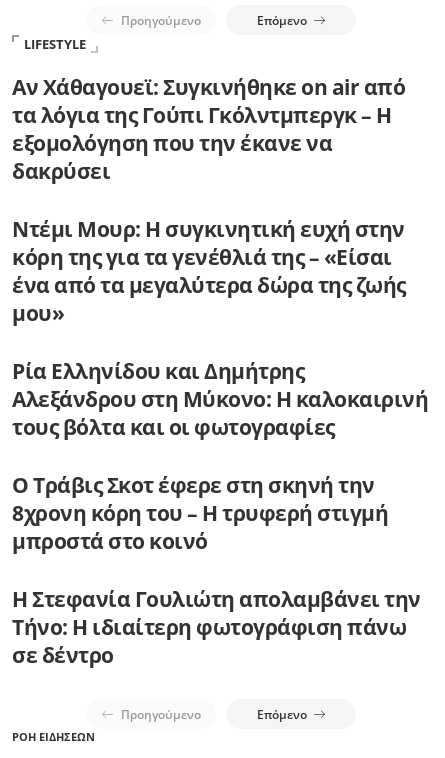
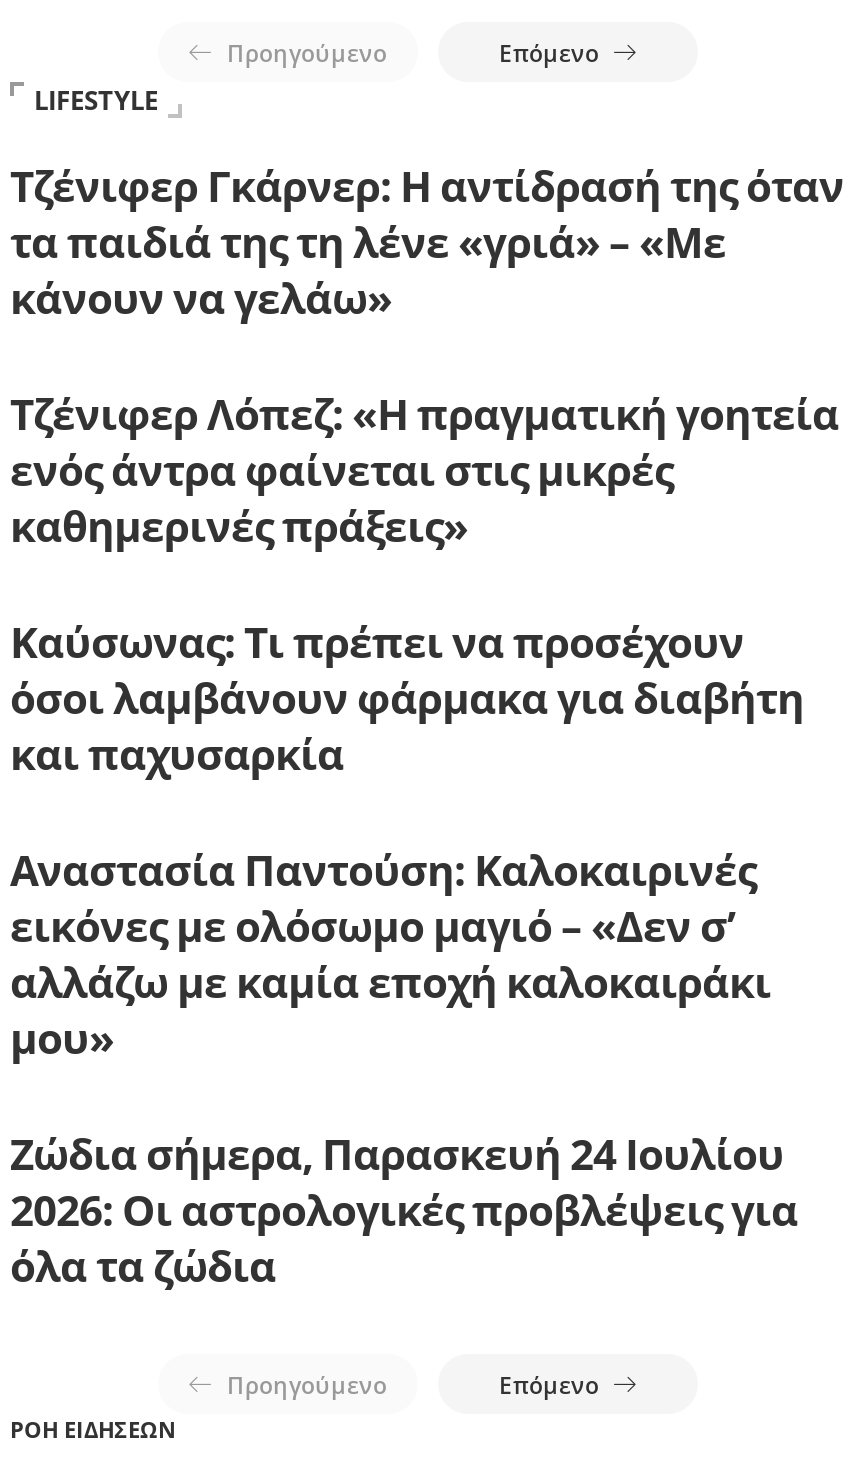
[12,73,405,299] Αν Χάθαγουεϊ: Συγκινήθηκε on air από | τα λόγια της Γούπι Γκόλντμπεργκ – Η | εξομολόγηση που την έκανε να | δακρύσει | Ντέμι Μουρ: Η συγκινητική ευχή στην | κόρη της για τα γενέθλιά της – «Είσαι | ένα από τα μεγαλύτερα δώρα της ζωής -> [10,158,844,1010] Τζένιφερ Γκάρνερ: Η αντίδρασή της όταν | τα παιδιά της τη λένε «γριά» – «Με | κάνουν να γελάω» | Τζένιφερ Λόπεζ: «Η πραγματική γοητεία | ενός άντρα φαίνεται στις μικρές | καθημερινές πράξεις» | Καύσωνας: Τι πρέπει να προσέχουν | όσοι λαμβάνουν φάρμακα για διαβήτη | και παχυσαρκία | Αναστασία Παντούση: Καλοκαιρινές | εικόνες με ολόσωμο μαγιό – «Δεν σ’ | αλλάζω με καμία εποχή καλοκαιράκι
moved [12,299,64,327] -> [10,1010,114,1066]: μου»
[12,357,428,669] Ρία Ελληνίδου και Δημήτρης | Αλεξάνδρου στη Μύκονο: Η καλοκαιρινή | τους βόλτα και οι φωτογραφίες | Ο Τράβις Σκοτ έφερε στη σκηνή την | 8χρονη κόρη του – Η τρυφερή στιγμή | μπροστά στο κοινό | Η Στεφανία Γουλιώτη απολαμβάνει την | Τήνο: Η ιδιαίτερη φωτογράφιση πάνω | σε δέντρο -> [10,1126,798,1294] Ζώδια σήμερα, Παρασκευή 24 Ιουλίου | 2026: Οι αστρολογικές προβλέψεις για | όλα τα ζώδια

